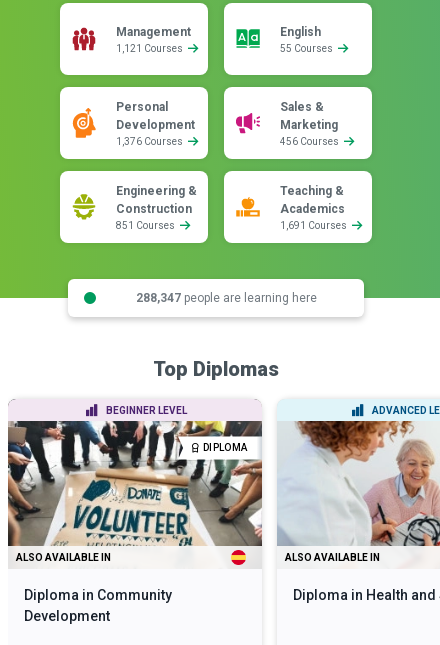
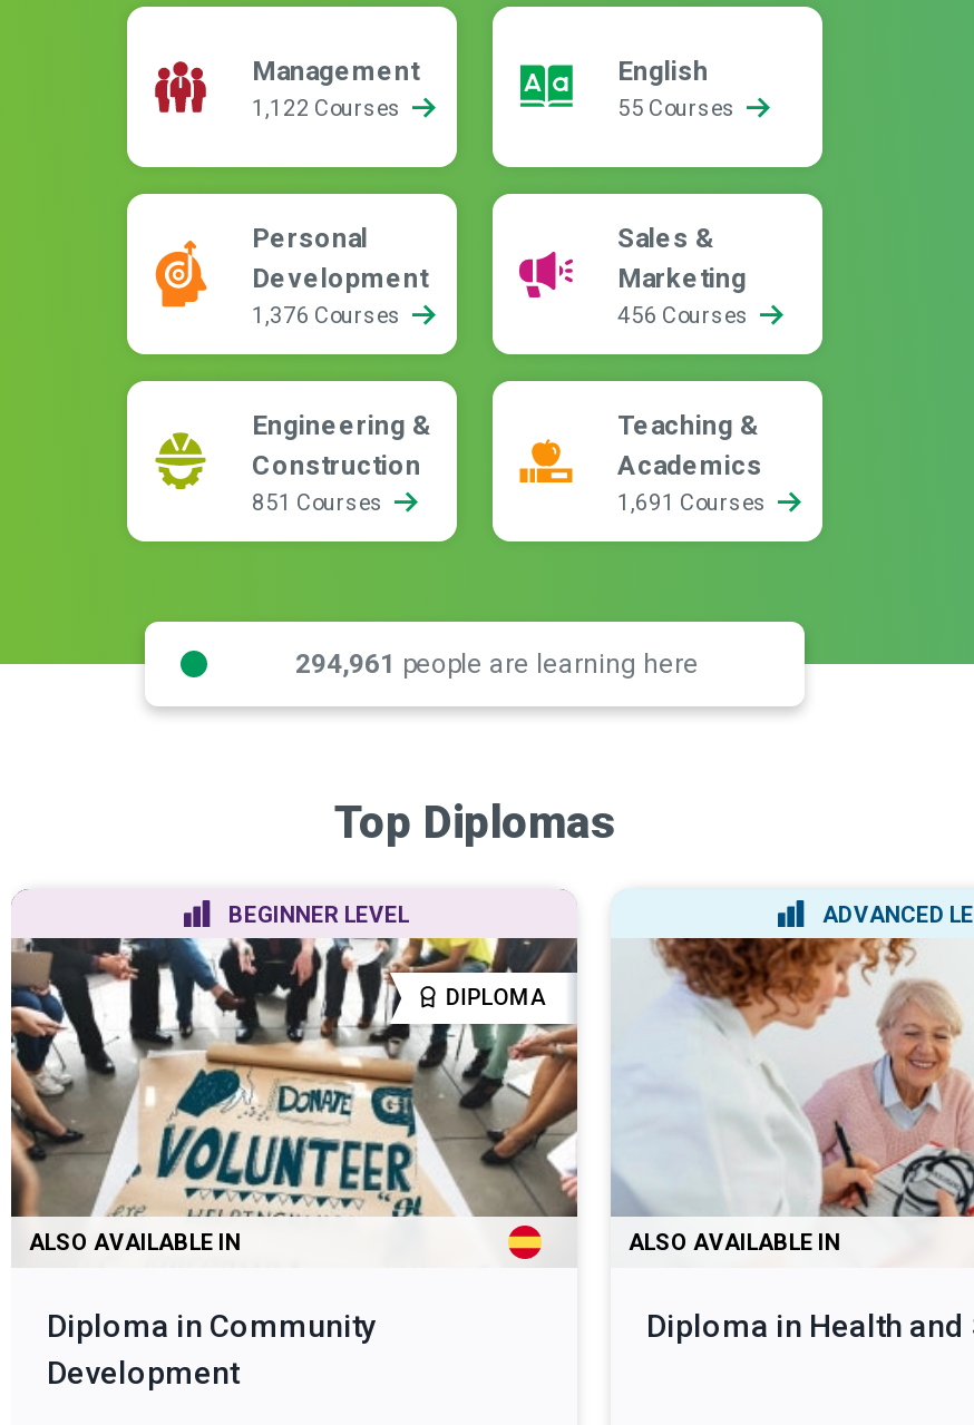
[116,43,185,54] 1,121 Courses -> [252,96,406,120] 1,122 Courses
[135,290,316,304] 288,347 people are learning here -> [295,647,699,679] 294,961 people are learning here

